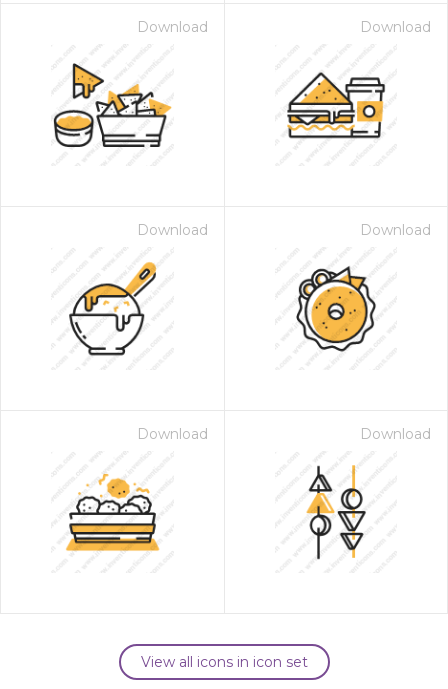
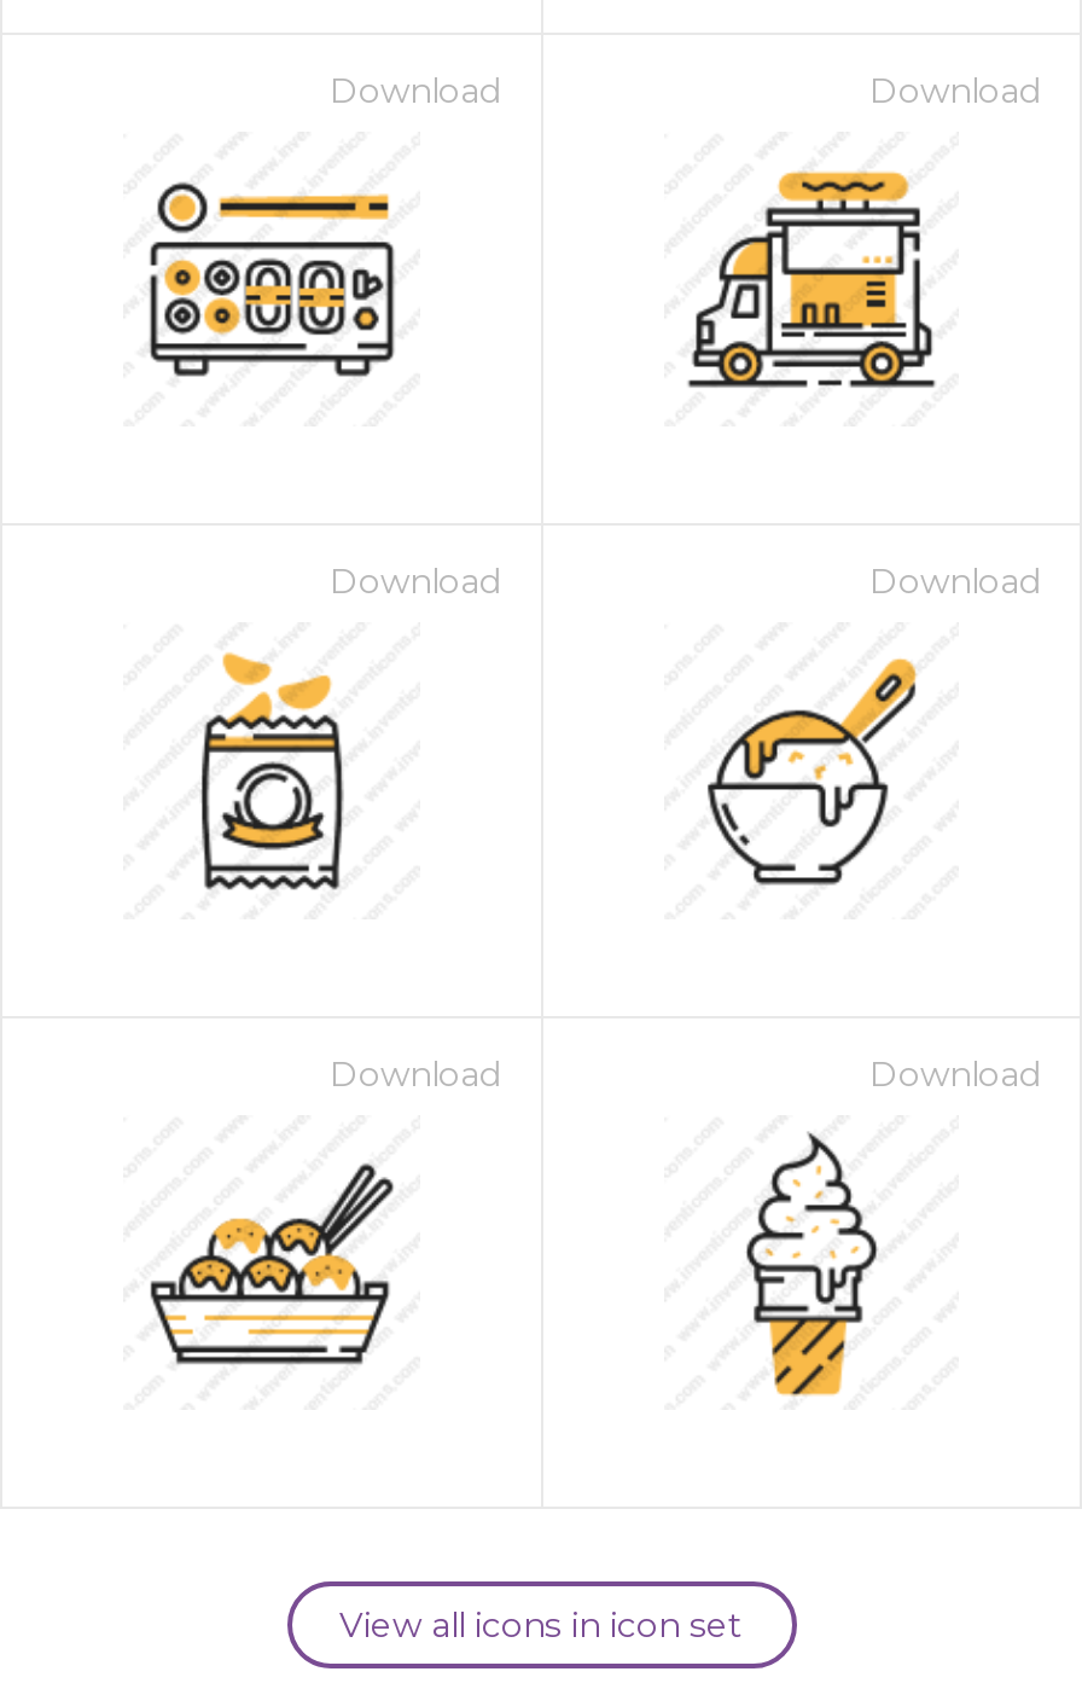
[53,63,172,148] [image] -> [130,180,413,381] [image]
[285,61,387,150] [image] -> [686,170,937,390] [image]
[68,260,157,357] [image] -> [167,651,377,893] [image]
[293,262,379,356] [image] -> [705,656,918,888] [image]
[306,459,367,567] [image] -> [741,1132,884,1398] [image]
[62,472,163,554] [image] -> [147,1161,396,1366] [image]

